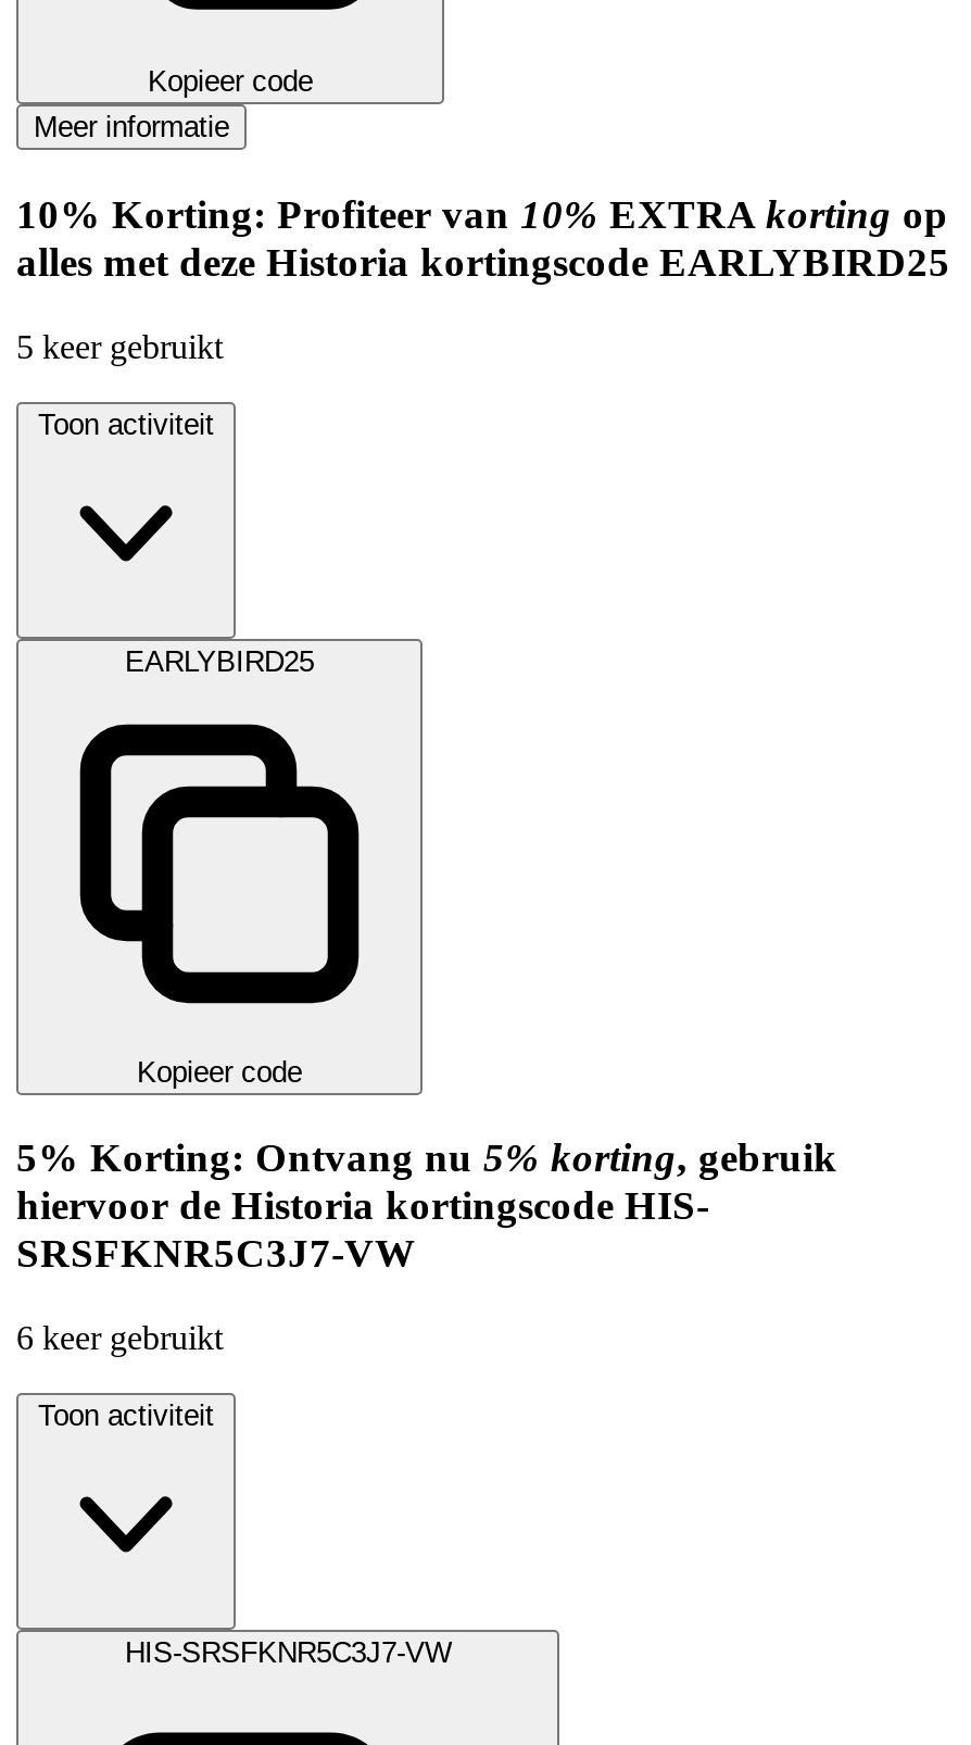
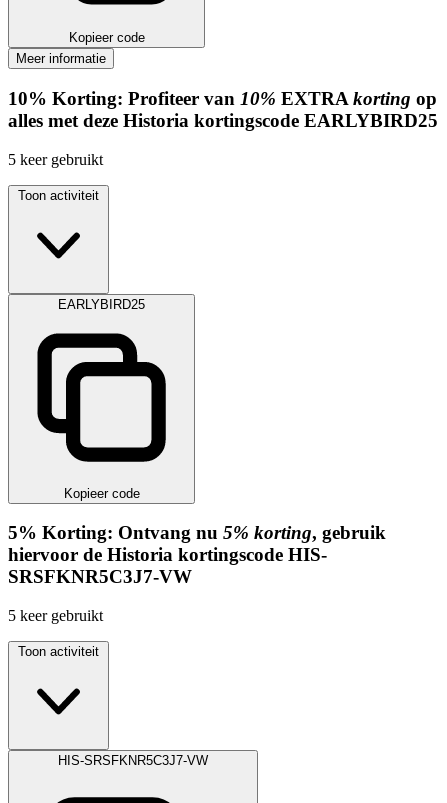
[16,1319,223,1356] 6 keer gebruikt -> [8,607,103,624] 5 keer gebruikt

